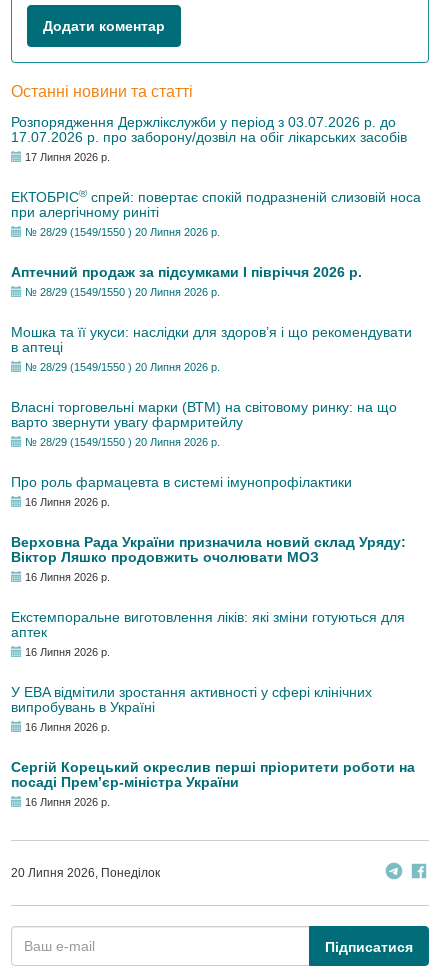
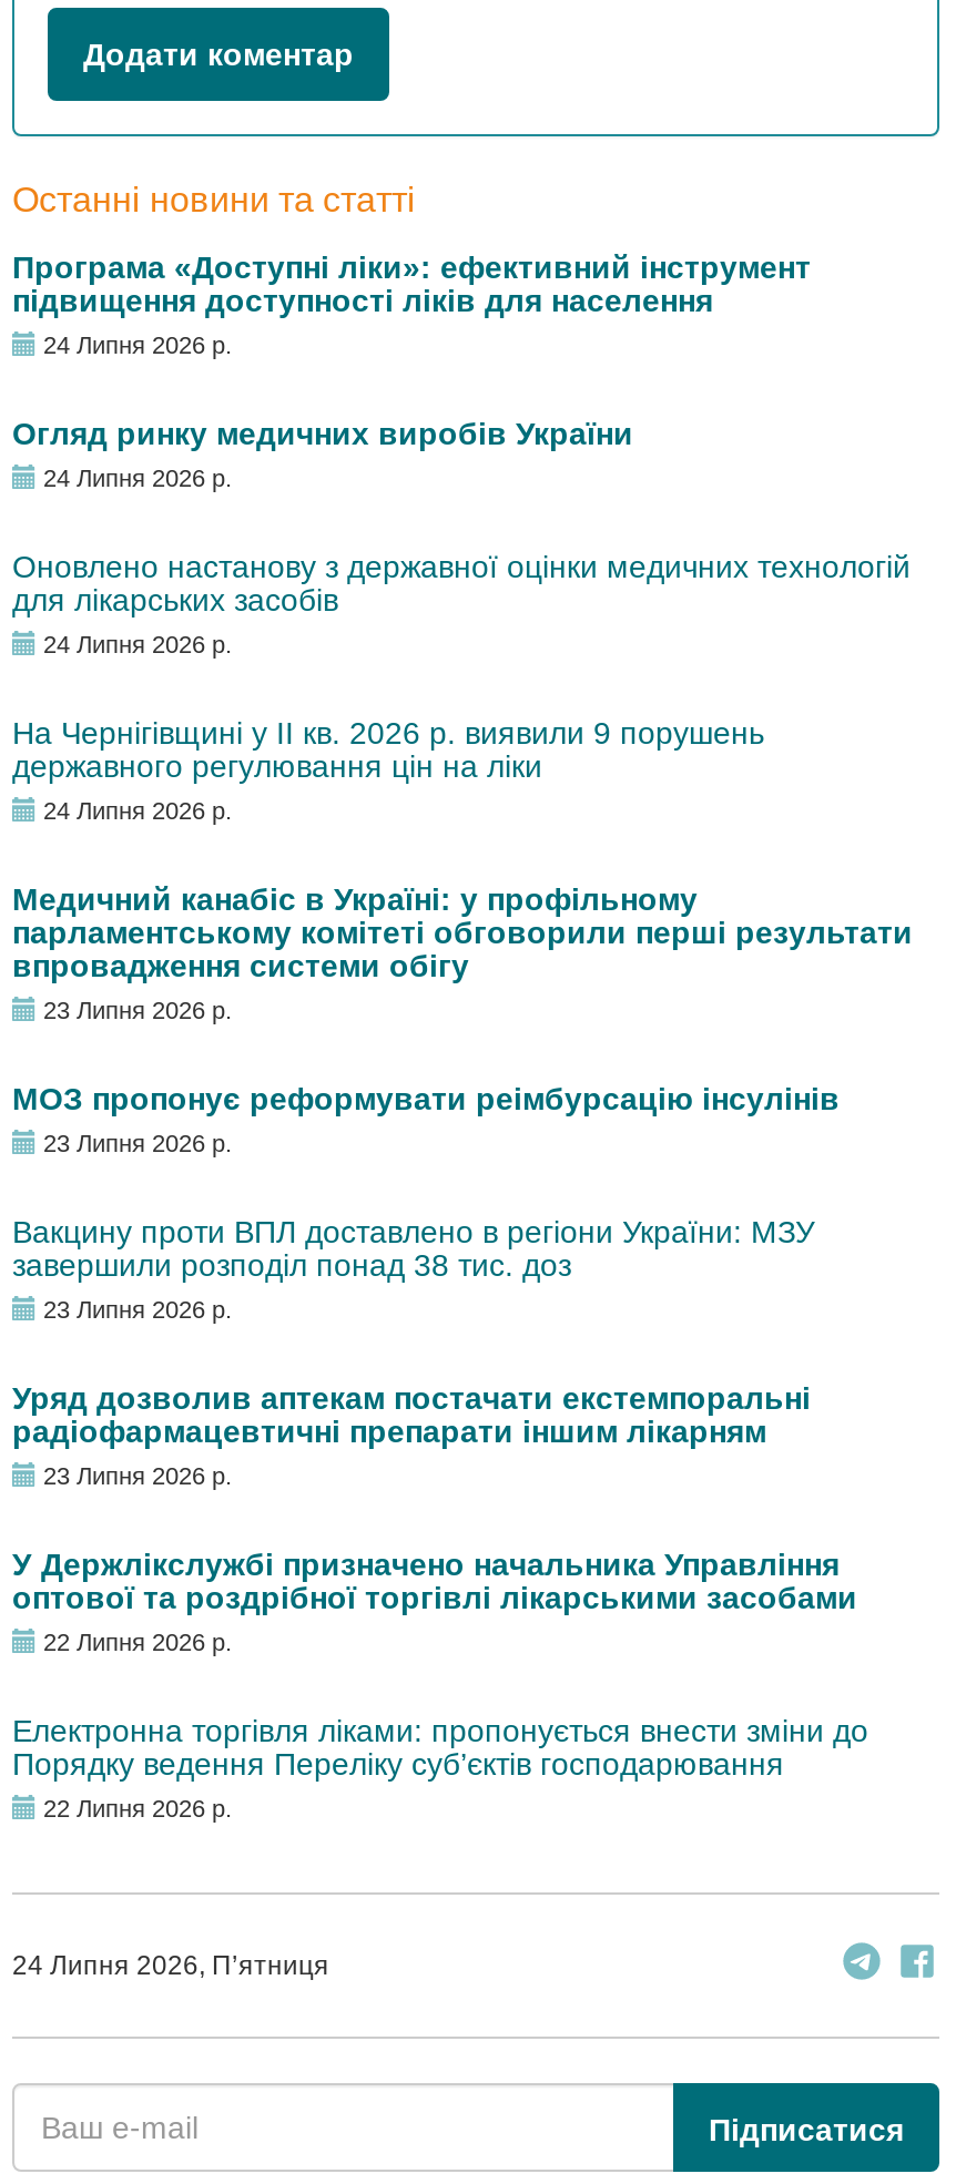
[11,114,407,163] Розпорядження Держлікслужби у період з 03.07.2026 р. до | 17.07.2026 р. про заборону/дозвіл на обіг лікарських засобів | 17 Липня 2026 р. -> [12,249,811,358] Програма «Доступні ліки»: ефективний інструмент | підвищення доступності ліків для населення | 24 Липня 2026 р.
[11,187,421,238] ЕКТОБРІС® спрей: повертає спокій подразненій слизовій носа | при алергічному риніті | № 28/29 (1549/1550 ) 20 Липня 2026 р. -> [12,416,633,491] Огляд ринку медичних виробів України | 24 Липня 2026 р.
[11,264,362,298] Аптечний продаж за підсумками І півріччя 2026 р. | № 28/29 (1549/1550 ) 20 Липня 2026 р. -> [12,549,911,657] Оновлено настанову з державної оцінки медичних технологій | для лікарських засобів | 24 Липня 2026 р.
[11,324,412,373] Мошка та її укуси: наслідки для здоров’я і що рекомендувати | в аптеці | № 28/29 (1549/1550 ) 20 Липня 2026 р. -> [12,715,764,824] На Чернігівщині у ІІ кв. 2026 р. виявили 9 порушень | державного регулювання цін на ліки | 24 Липня 2026 р.
[11,399,397,448] Власні торговельні марки (ВТМ) на світовому ринку: на що | варто звернути увагу фармритейлу | № 28/29 (1549/1550 ) 20 Липня 2026 р. -> [12,881,913,1023] Медичний канабіс в Україні: у профільному | парламентському комітеті обговорили перші результати | впровадження системи обігу | 23 Липня 2026 р.
[11,474,352,508] Про роль фармацевта в системі імунопрофілактики | 16 Липня 2026 р. -> [12,1081,840,1156] МОЗ пропонує реформувати реімбурсацію інсулінів | 23 Липня 2026 р.
[11,534,406,583] Верховна Рада України призначила новий склад Уряду: | Віктор Ляшко продовжить очолювати МОЗ | 16 Липня 2026 р. -> [12,1214,815,1323] Вакцину проти ВПЛ доставлено в регіони України: МЗУ | завершили розподіл понад 38 тис. доз | 23 Липня 2026 р.
[11,609,405,658] Екстемпоральне виготовлення ліків: які зміни готуються для | аптек | 16 Липня 2026 р. -> [12,1380,811,1489] Уряд дозволив аптекам постачати екстемпоральні | радіофармацевтичні препарати іншим лікарням | 23 Липня 2026 р.
[11,684,372,733] У EBA відмітили зростання активності у сфері клінічних | випробувань в Україні | 16 Липня 2026 р. -> [12,1547,857,1655] У Держлікслужбі призначено начальника Управління | оптової та роздрібної торгівлі лікарськими засобами | 22 Липня 2026 р.
[11,759,415,808] Сергій Корецький окреслив перші пріоритети роботи на | посаді Прем’єр-міністра України | 16 Липня 2026 р. -> [12,1713,868,1821] Електронна торгівля ліками: пропонується внести зміни до | Порядку ведення Переліку суб’єктів господарювання | 22 Липня 2026 р.
[11,866,160,880] 20 Липня 2026, Понеділок -> [12,1950,329,1981] 24 Липня 2026, П’ятниця

